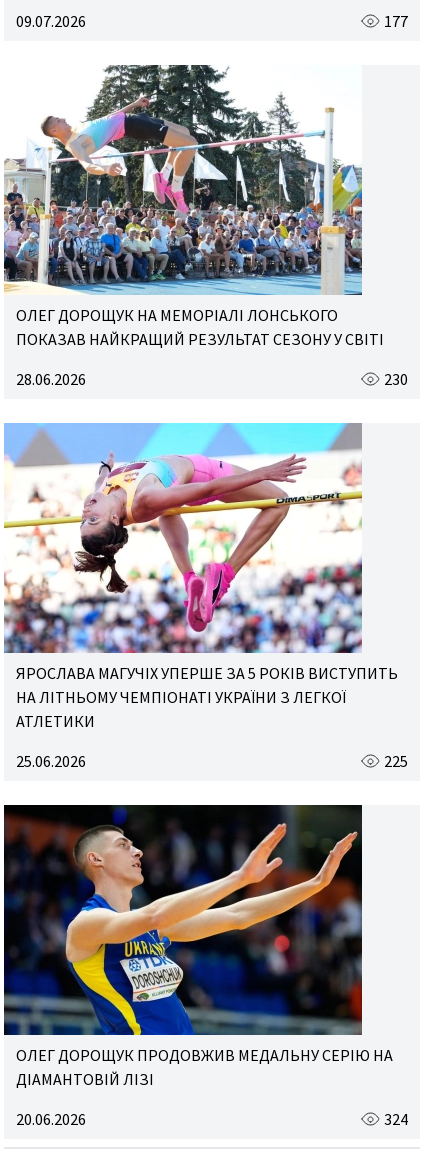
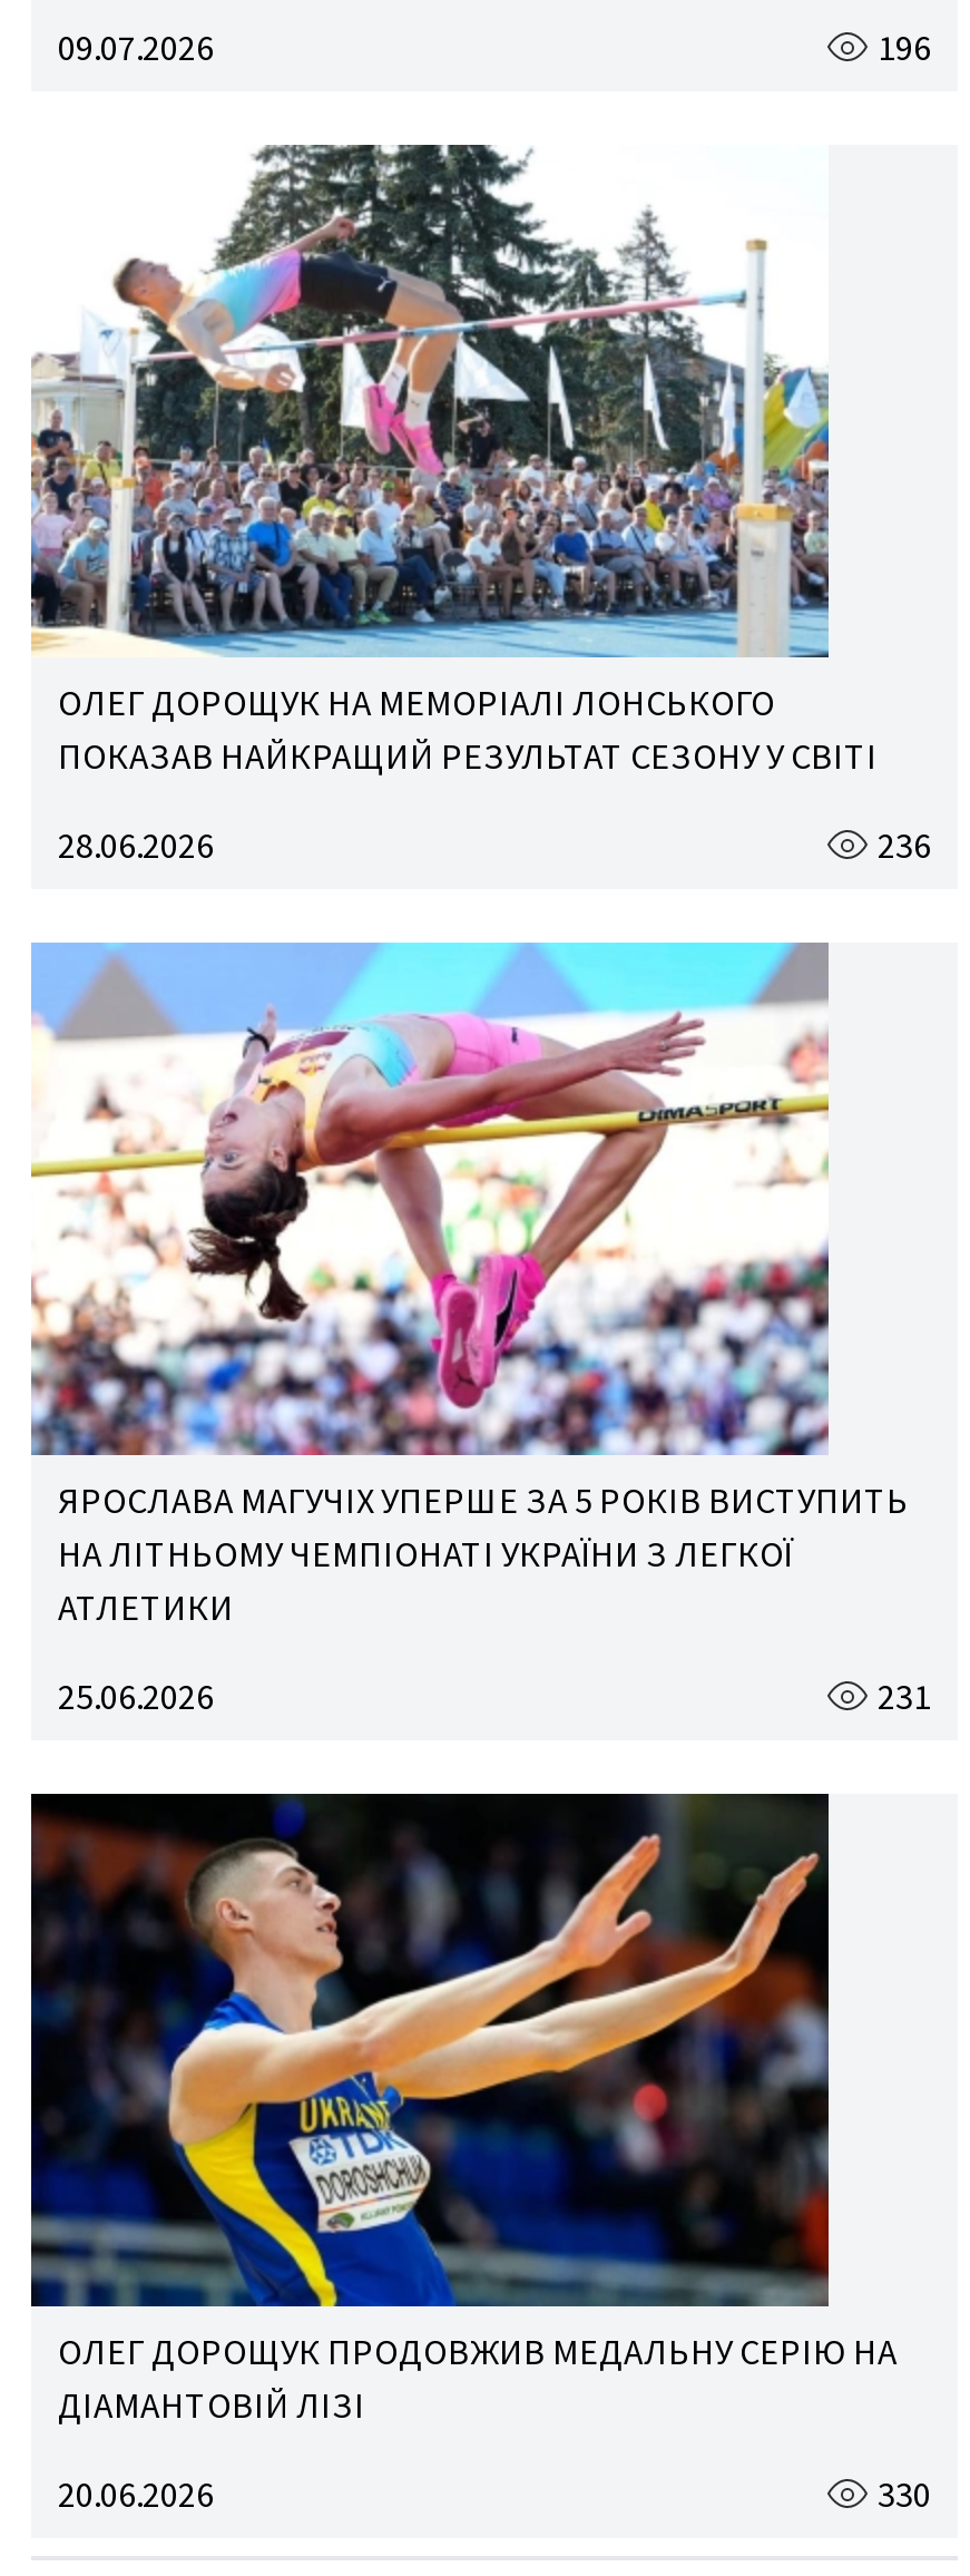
[384,11,408,31] 177 -> [878,24,931,69] 196
[384,369,408,389] 230 -> [878,822,931,866] 236
[384,751,408,771] 225 -> [878,1673,931,1718] 231
[384,1109,408,1129] 324 -> [878,2471,931,2515] 330

